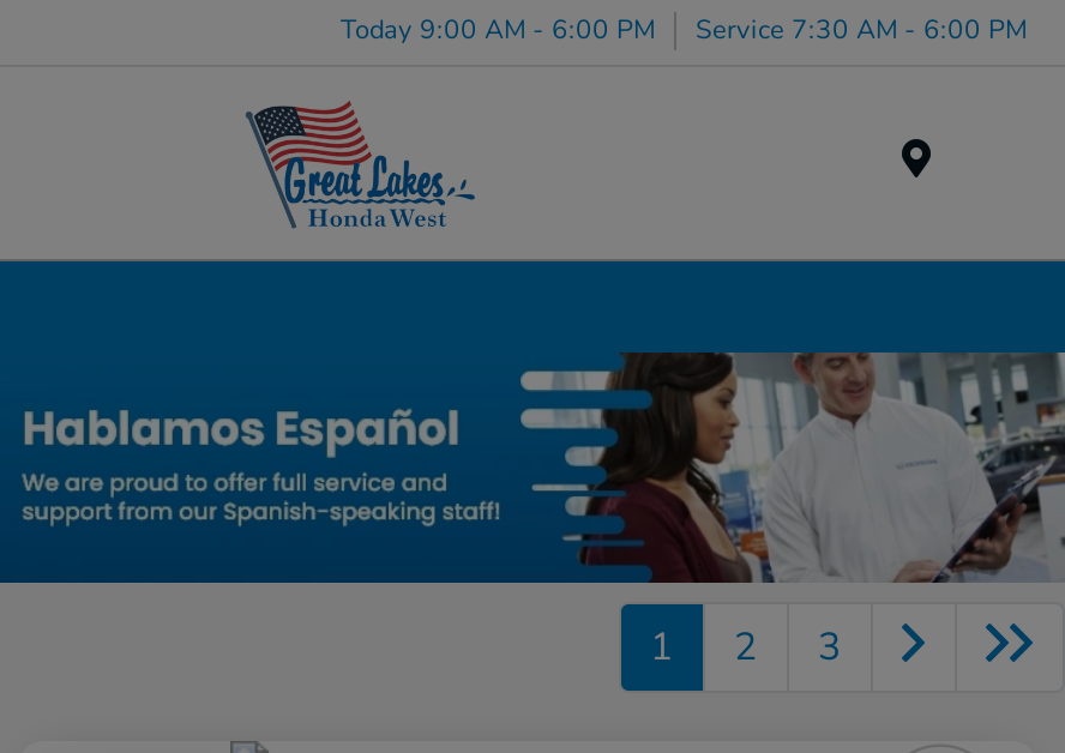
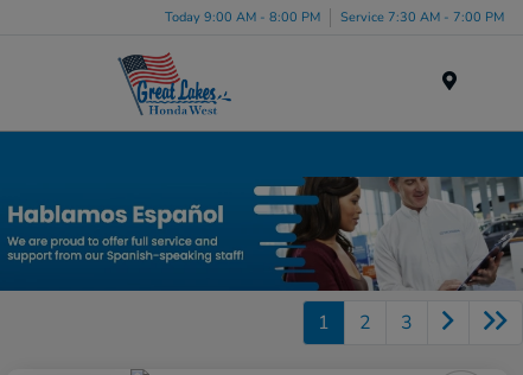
[341,11,655,47] Today 9:00 AM - 6:00 PM -> [165,8,320,26] Today 9:00 AM - 8:00 PM
[696,11,1027,47] Service 7:30 AM - 6:00 PM -> [340,8,504,26] Service 7:30 AM - 7:00 PM

